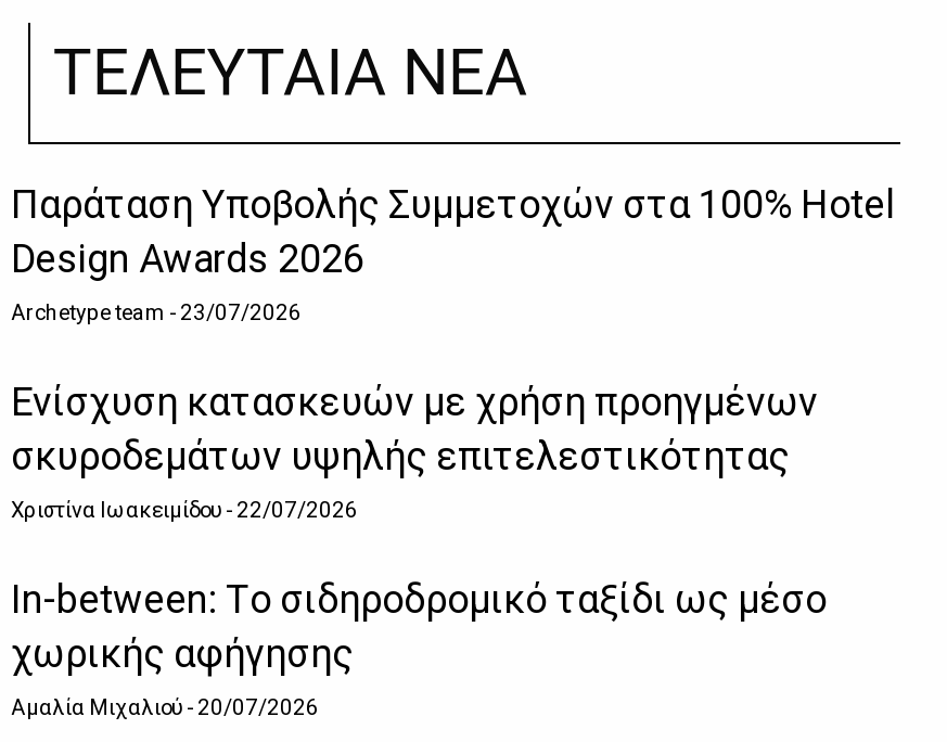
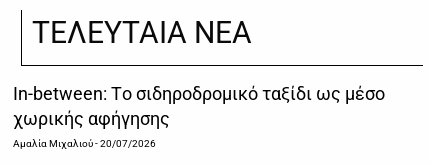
[11,182,894,523] Παράταση Υποβολής Συμμετοχών στα 100% Hotel | Design Awards 2026 | Archetype team - 23/07/2026 | Ενίσχυση κατασκευών με χρήση προηγμένων | σκυροδεμάτων υψηλής επιτελεστικότητας | Χριστίνα Ιωακειμίδου - 22/07/2026 -> none

